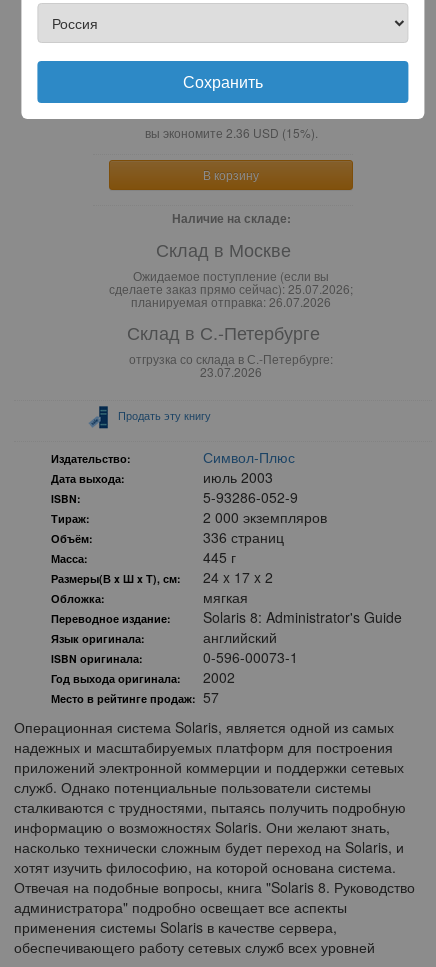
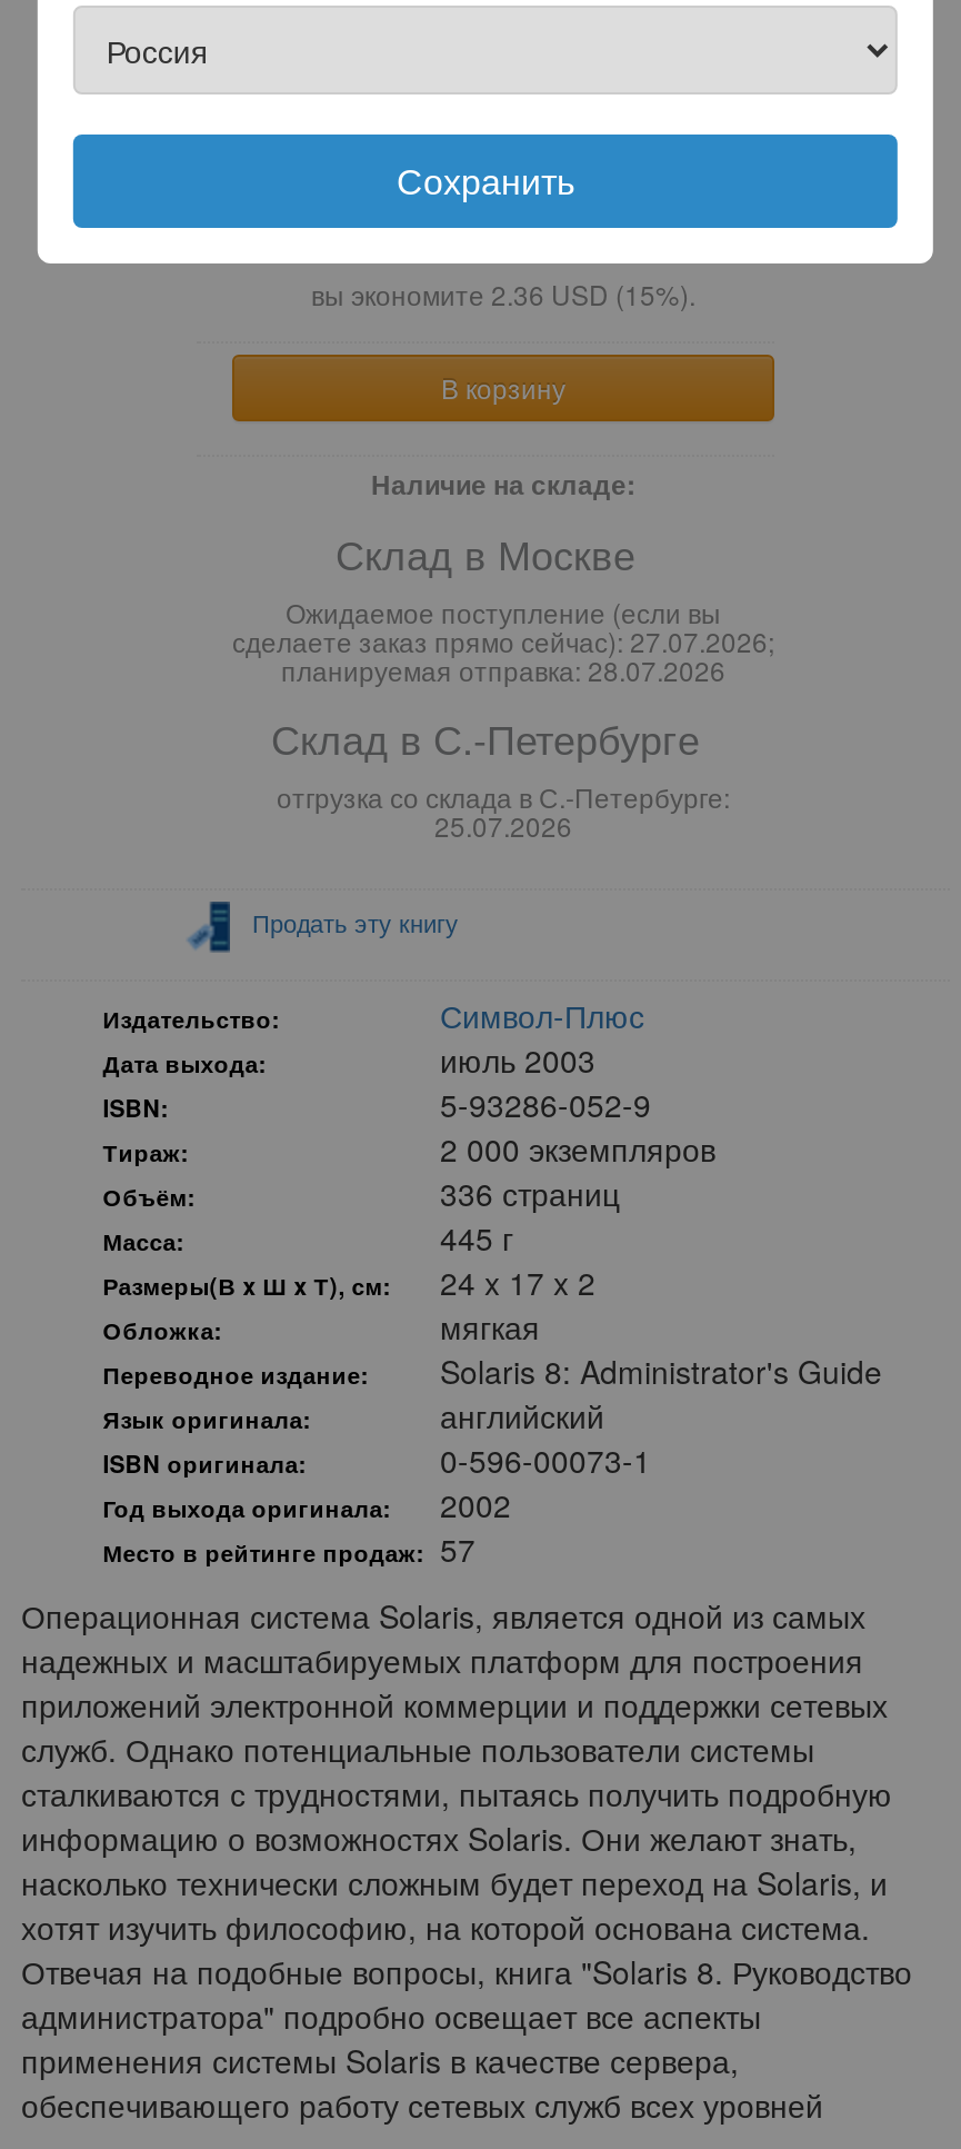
[109,280,353,297] сделаете заказ прямо сейчас): 25.07.2026; -> [232,621,774,659] сделаете заказ прямо сейчас): 27.07.2026;
[131,293,331,310] планируемая отправка: 26.07.2026 -> [281,650,725,688] планируемая отправка: 28.07.2026
[200,363,262,380] 23.07.2026 -> [434,805,572,843] 25.07.2026

